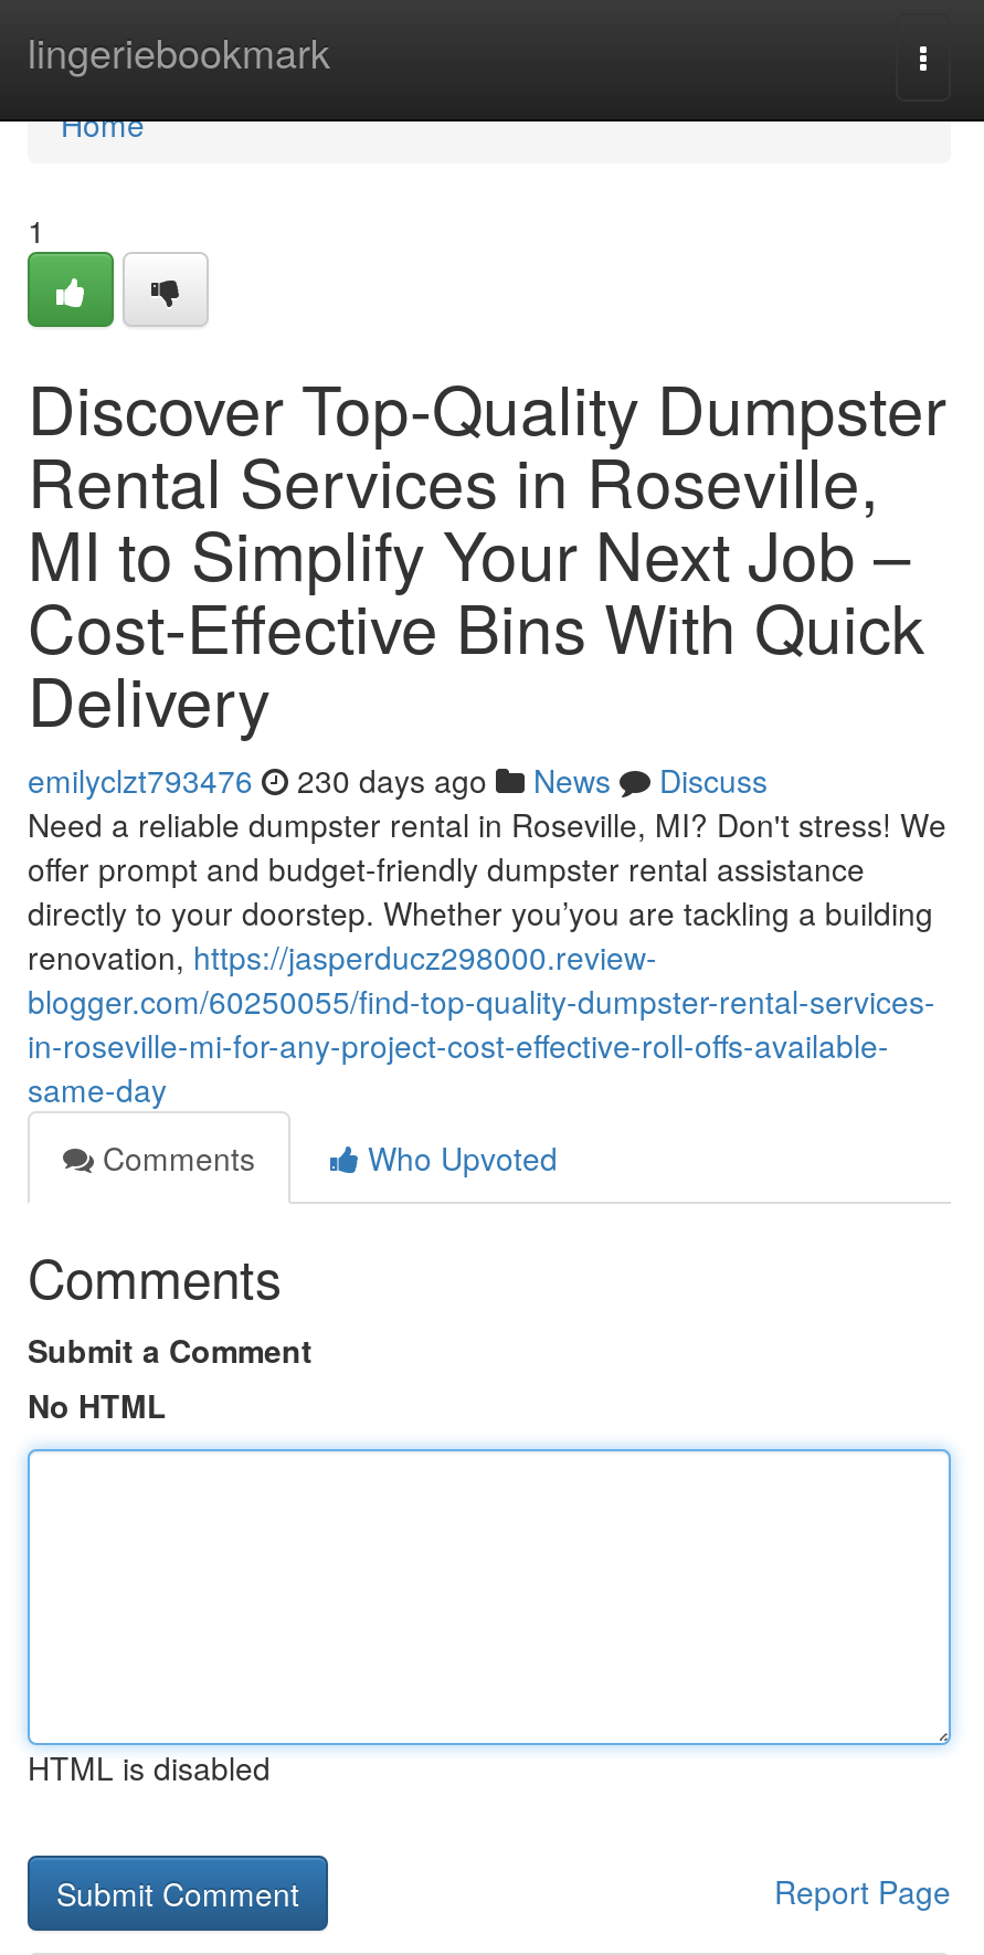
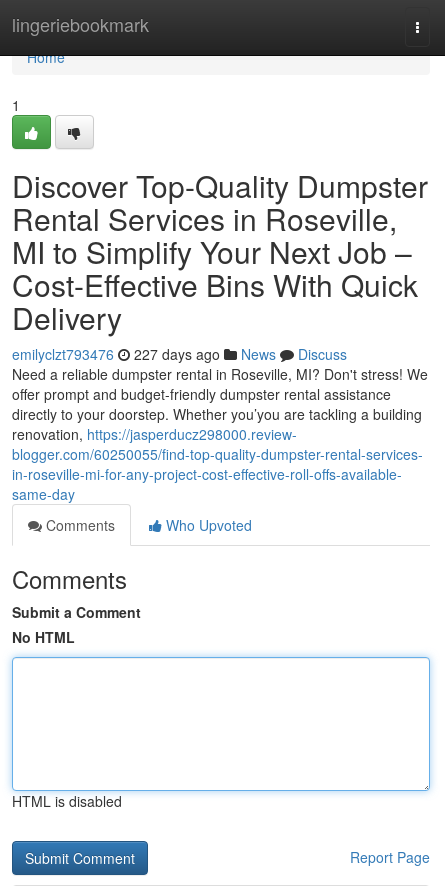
[28,758,768,802] emilyclzt793476 230 days ago News Discuss -> [12,344,347,364] emilyclzt793476 227 days ago News Discuss

